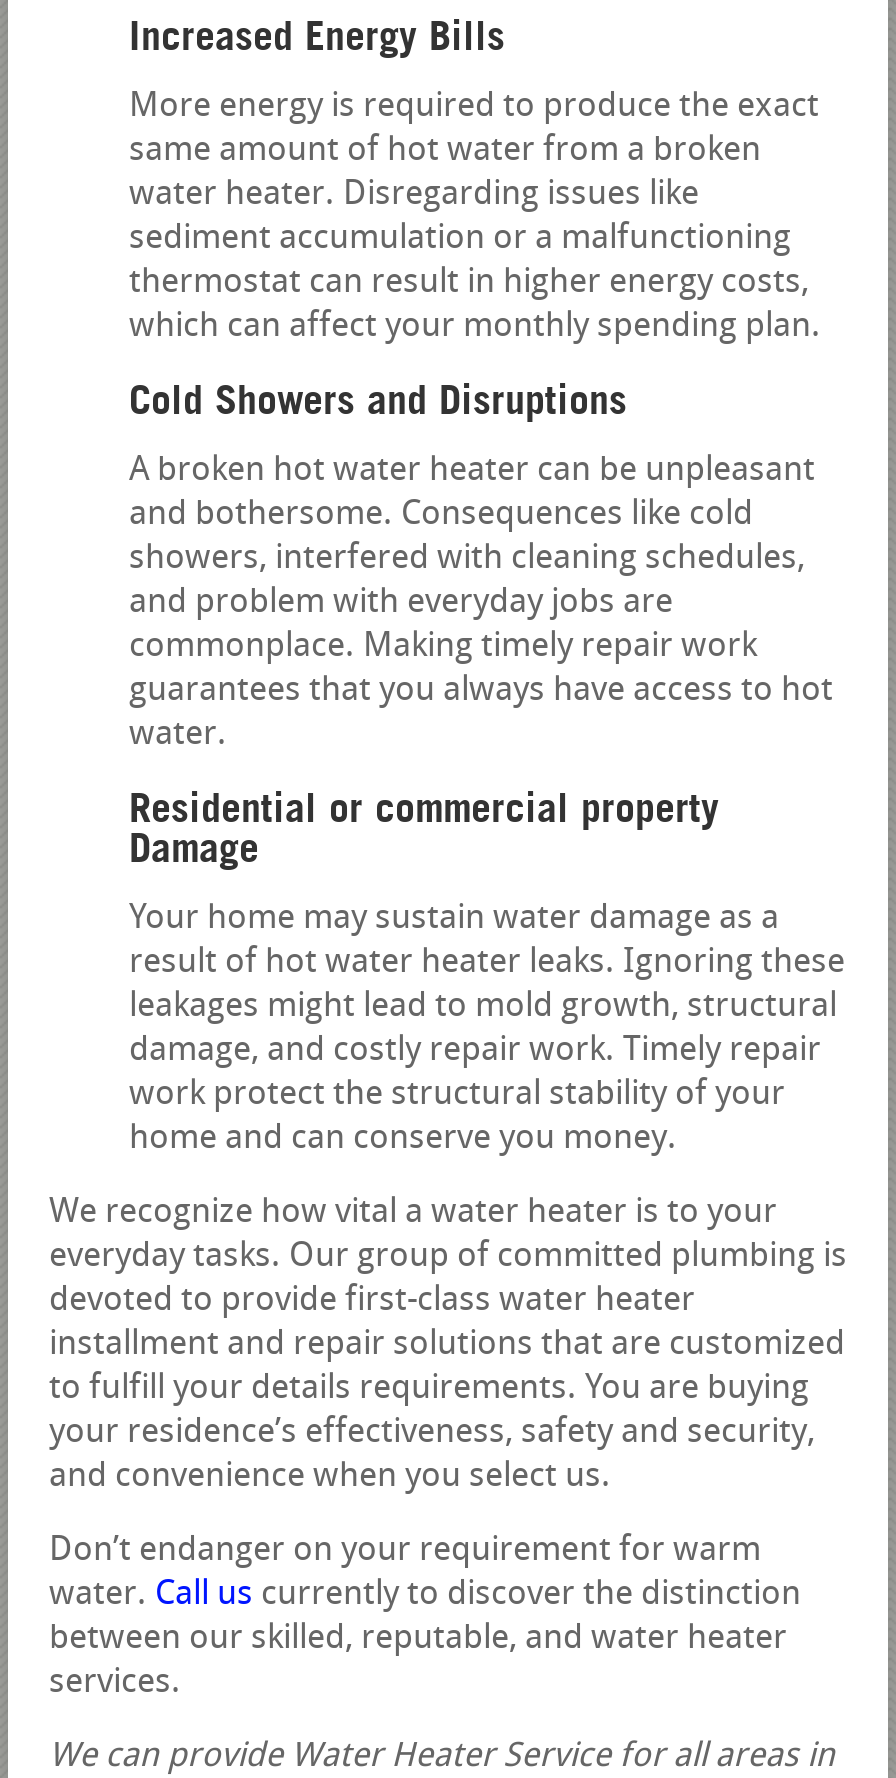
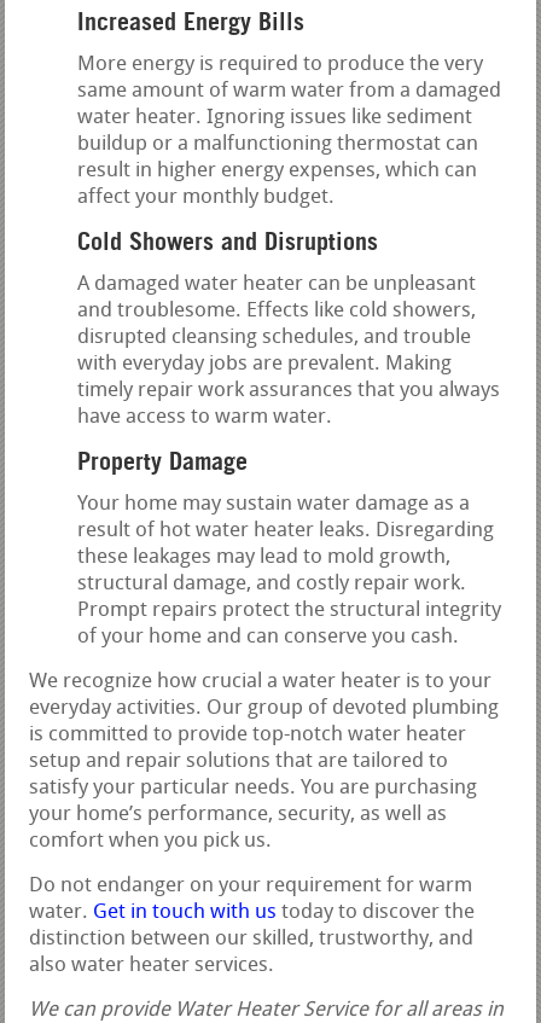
[129,90,821,344] More energy is required to produce the exact | same amount of hot water from a broken | water heater. Disregarding issues like | sediment accumulation or a malfunctioning | thermostat can result in higher energy costs, | which can affect your monthly spending plan. -> [78,54,502,207] More energy is required to produce the very | same amount of warm water from a damaged | water heater. Ignoring issues like sediment | buildup or a malfunctioning thermostat can | result in higher energy expenses, which can | affect your monthly budget.
[129,454,833,752] A broken hot water heater can be unpleasant | and bothersome. Consequences like cold | showers, interfered with cleaning schedules, | and problem with everyday jobs are | commonplace. Making timely repair work | guarantees that you always have access to hot | water. -> [78,274,501,427] A damaged water heater can be unpleasant | and troublesome. Effects like cold showers, | disrupted cleansing schedules, and trouble | with everyday jobs are prevalent. Making | timely repair work assurances that you always | have access to warm water.
[129,784,719,872] Residential or commercial property | Damage -> [78,447,248,476] Property Damage
[129,946,845,1156] result of hot water heater leaks. Ignoring these | leakages might lead to mold growth, structural | damage, and costly repair work. Timely repair | work protect the structural stability of your | home and can conserve you money. -> [78,520,502,647] result of hot water heater leaks. Disregarding | these leakages may lead to mold growth, | structural damage, and costly repair work. | Prompt repairs protect the structural integrity | of your home and can conserve you cash.
[49,1196,847,1494] We recognize how vital a water heater is to your | everyday tasks. Our group of committed plumbing is | devoted to provide first-class water heater | installment and repair solutions that are customized | to fulfill your details requirements. You are buying | your residence’s effectiveness, safety and security, | and convenience when you select us. -> [30,671,499,851] We recognize how crucial a water heater is to your | everyday activities. Our group of devoted plumbing | is committed to provide top-notch water heater | setup and repair solutions that are tailored to | satisfy your particular needs. You are purchasing | your home’s performance, security, as well as | comfort when you pick us.
[49,1534,801,1700] Don’t endanger on your requirement for warm | water. Call us currently to discover the distinction | between our skilled, reputable, and water heater | services. -> [30,875,475,976] Do not endanger on your requirement for warm | water. Get in touch with us today to discover the | distinction between our skilled, trustworthy, and | also water heater services.

